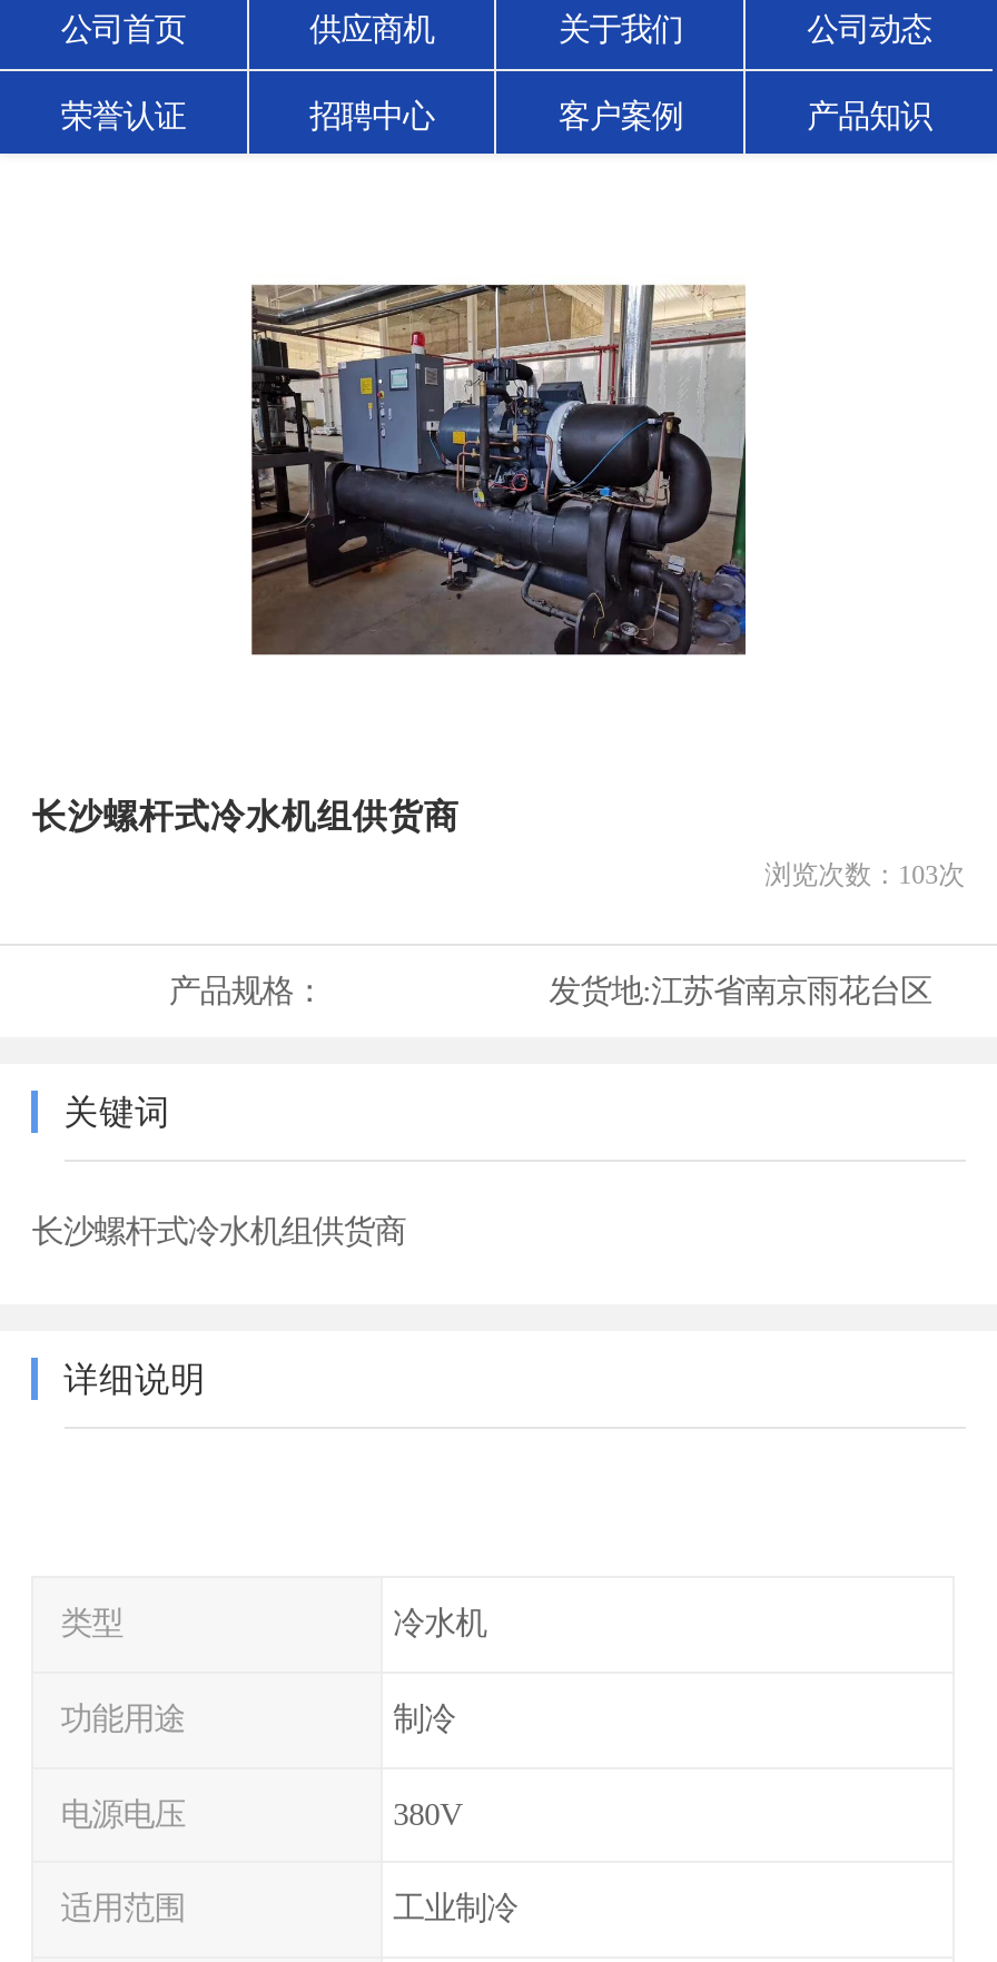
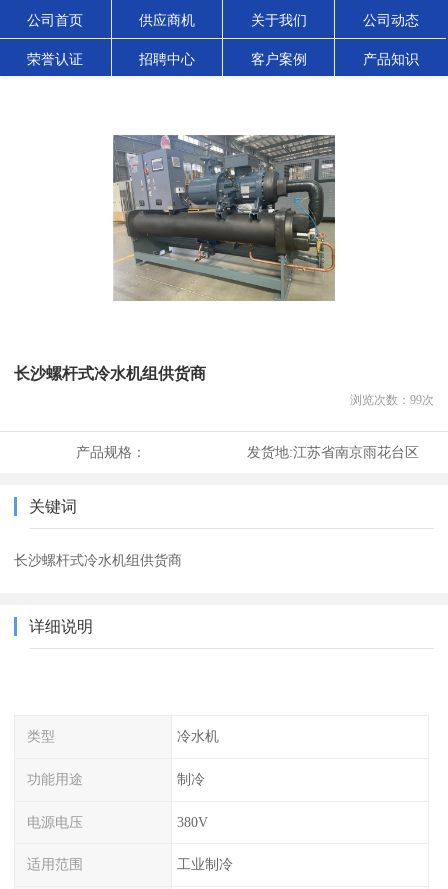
[249,283,748,657] [image] -> [113,134,336,301] [image]
[765,859,965,891] 浏览次数：103次 -> [350,393,434,407] 浏览次数：99次

